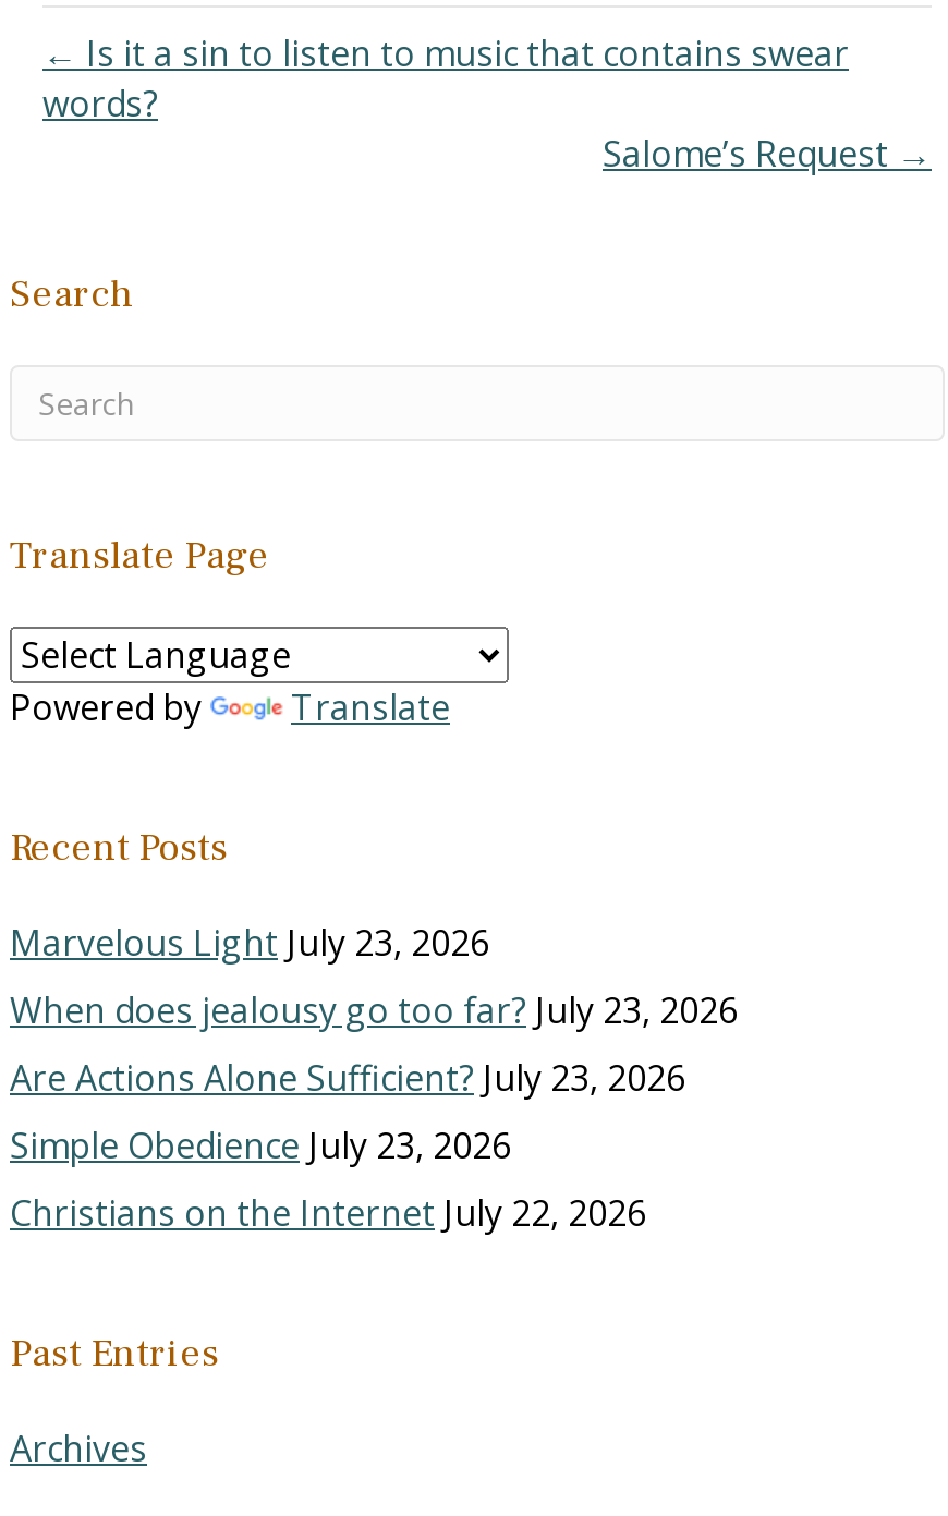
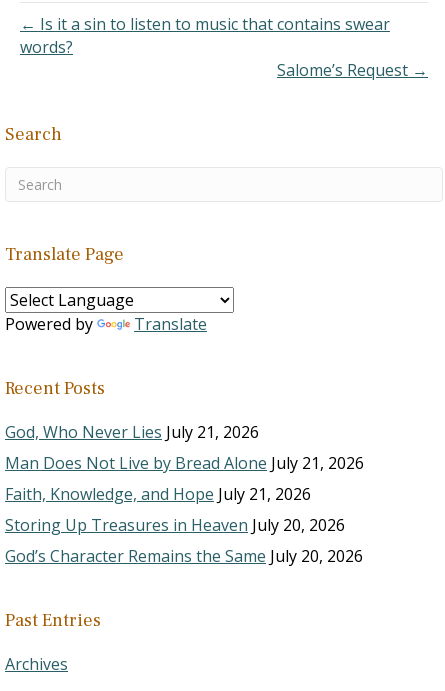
[10,919,738,1237] Marvelous Light July 23, 2026 | When does jealousy go too far? July 23, 2026 | Are Actions Alone Sufficient? July 23, 2026 | Simple Obedience July 23, 2026 | Christians on the Internet July 22, 2026 -> [5,421,364,567] God, Who Never Lies July 21, 2026 | Man Does Not Live by Bread Alone July 21, 2026 | Faith, Knowledge, and Hope July 21, 2026 | Storing Up Treasures in Heaven July 20, 2026 | God’s Character Remains the Same July 20, 2026

